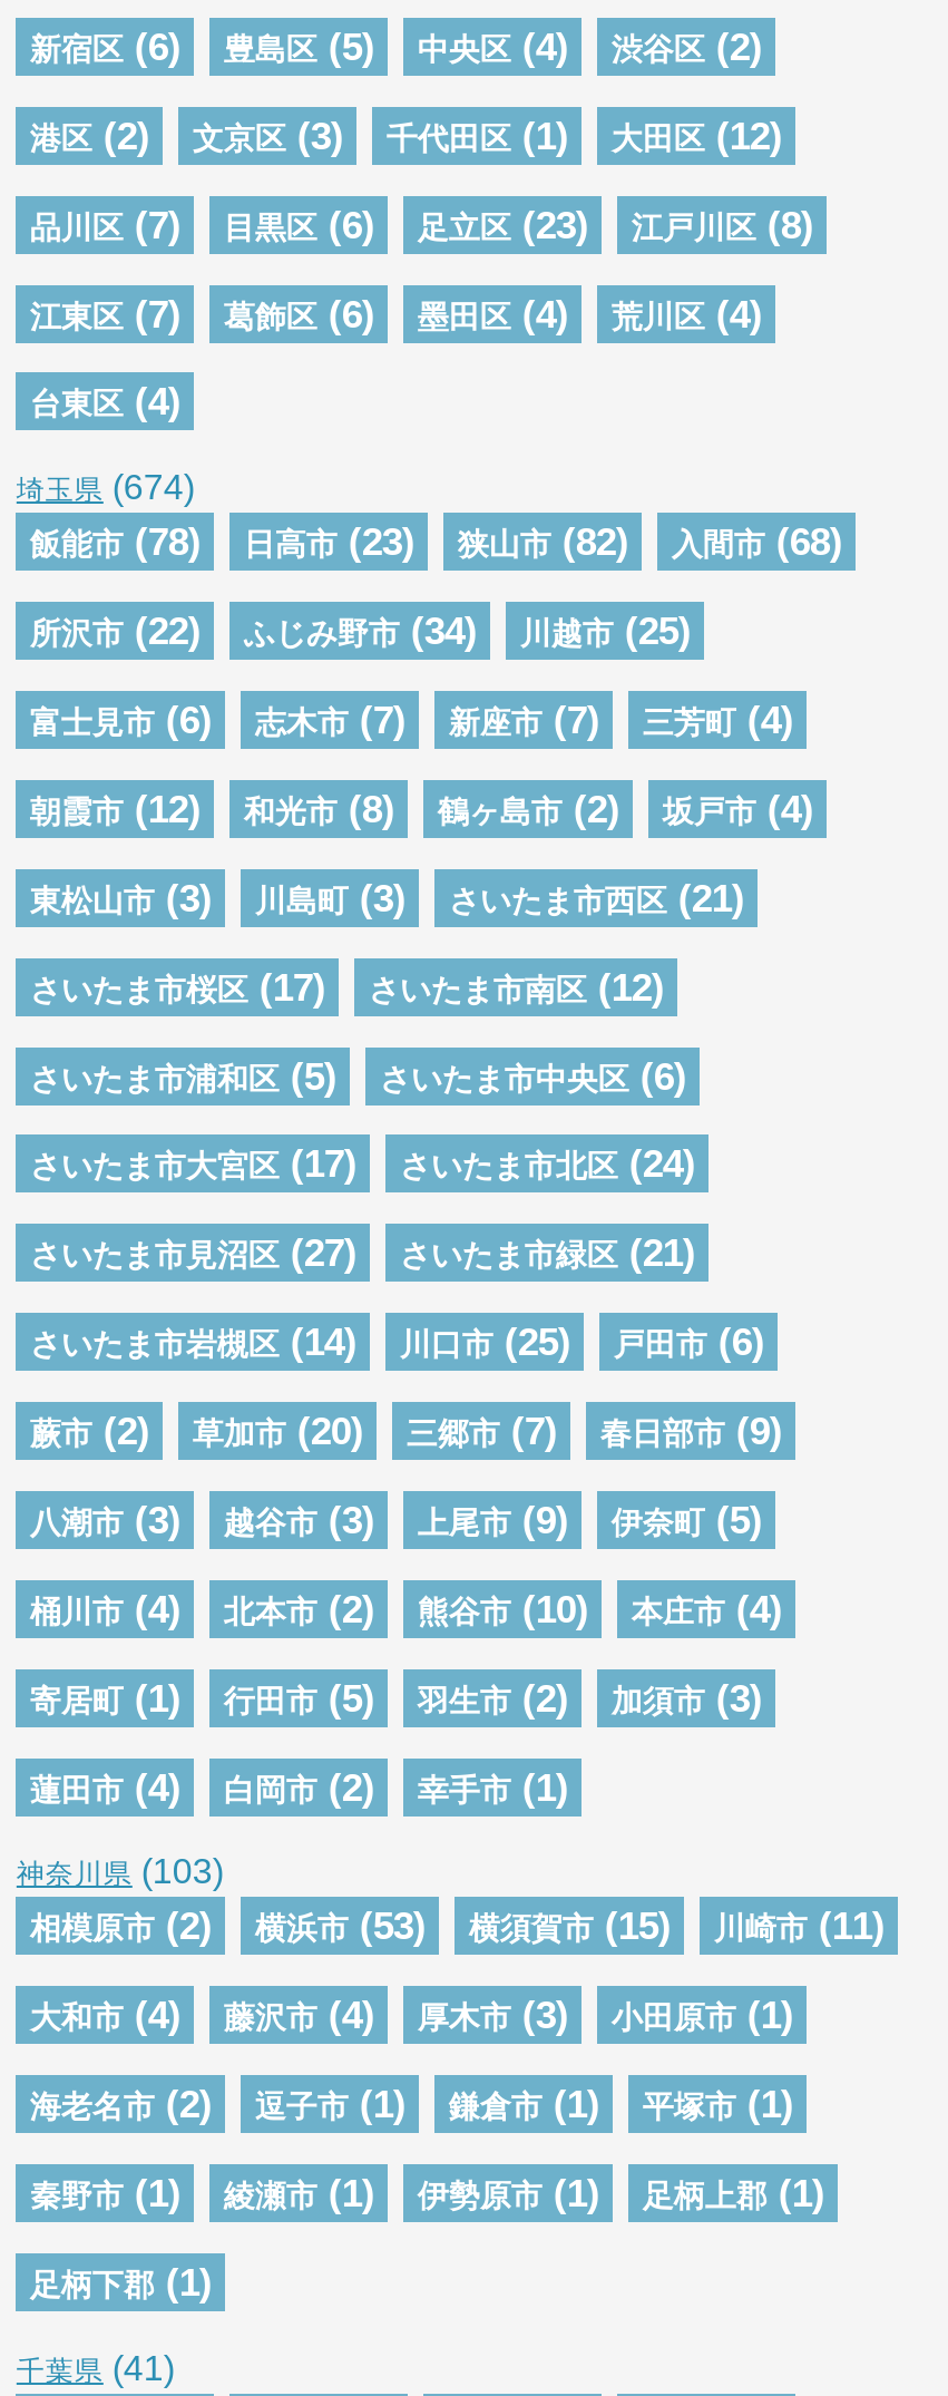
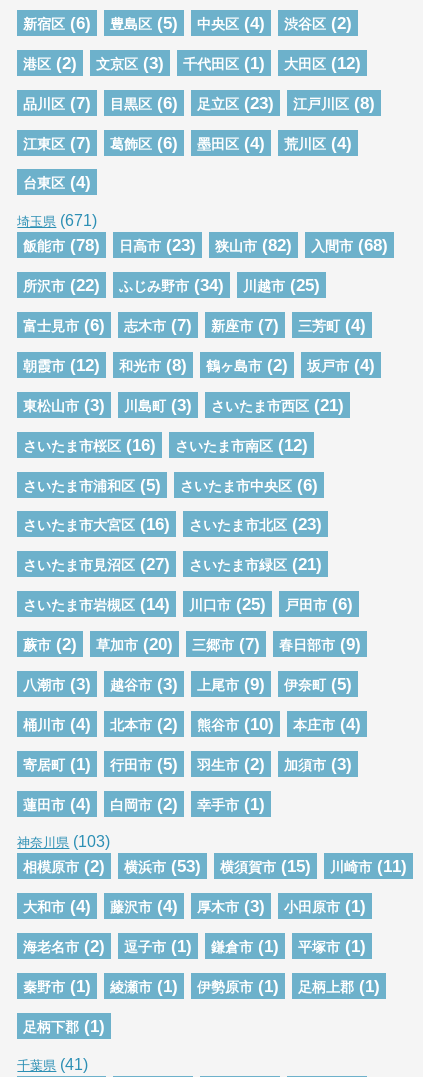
[16,469,195,507] 埼玉県(674) -> [17,212,97,229] 埼玉県(671)
[30,964,326,1009] さいたま市桜区(17) -> [23,435,156,455] さいたま市桜区(16)
[30,1142,357,1187] さいたま市大宮区(17) -> [23,514,170,534] さいたま市大宮区(16)
[400,1142,696,1187] さいたま市北区(24) -> [189,514,322,534] さいたま市北区(23)

